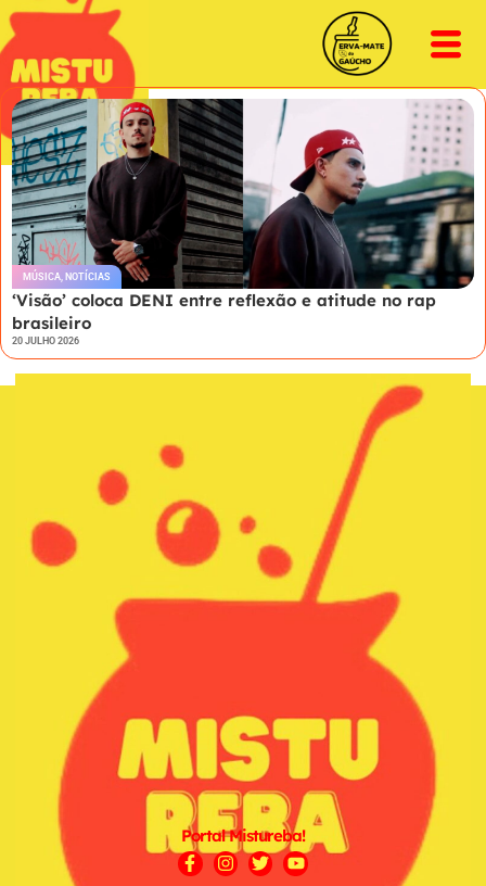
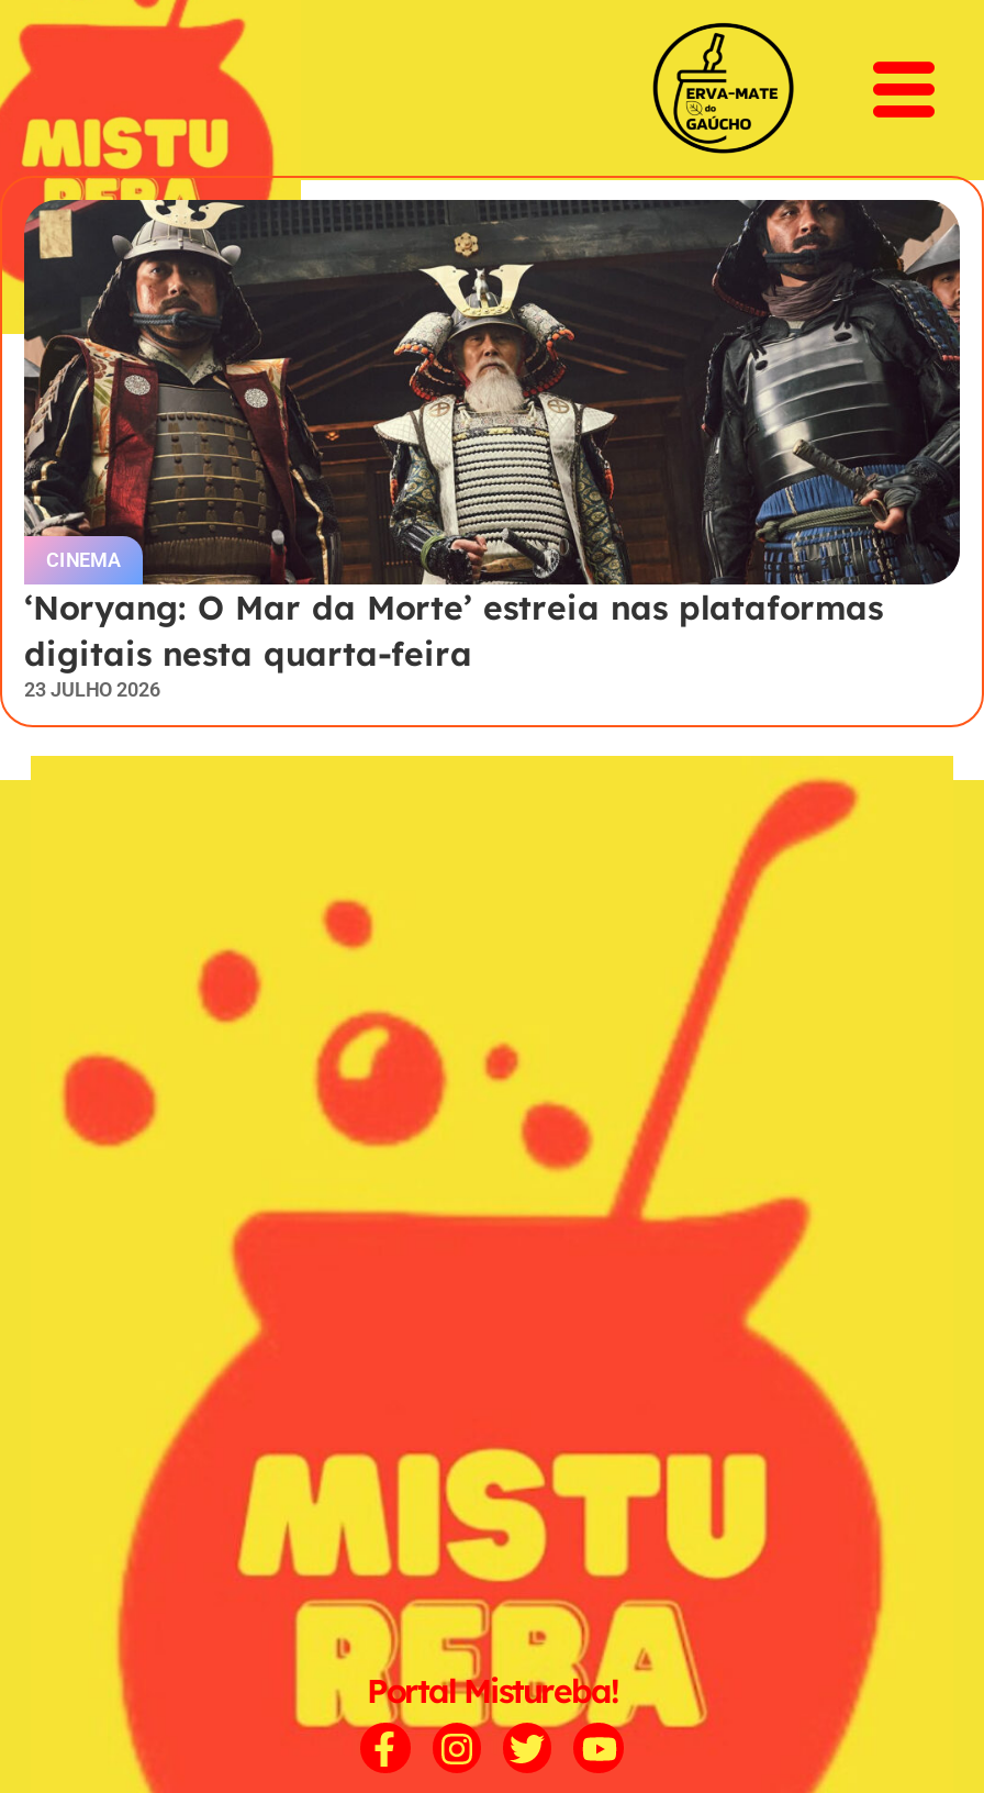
[11,98,475,347] [image] | MÚSICA, NOTÍCIAS | ‘Visão’ coloca DENI entre reflexão e atitude no rap | brasileiro | 20 JULHO 2026 -> [22,198,962,701] [image] | CINEMA | ‘Noryang: O Mar da Morte’ estreia nas plataformas | digitais nesta quarta-feira | 23 JULHO 2026

